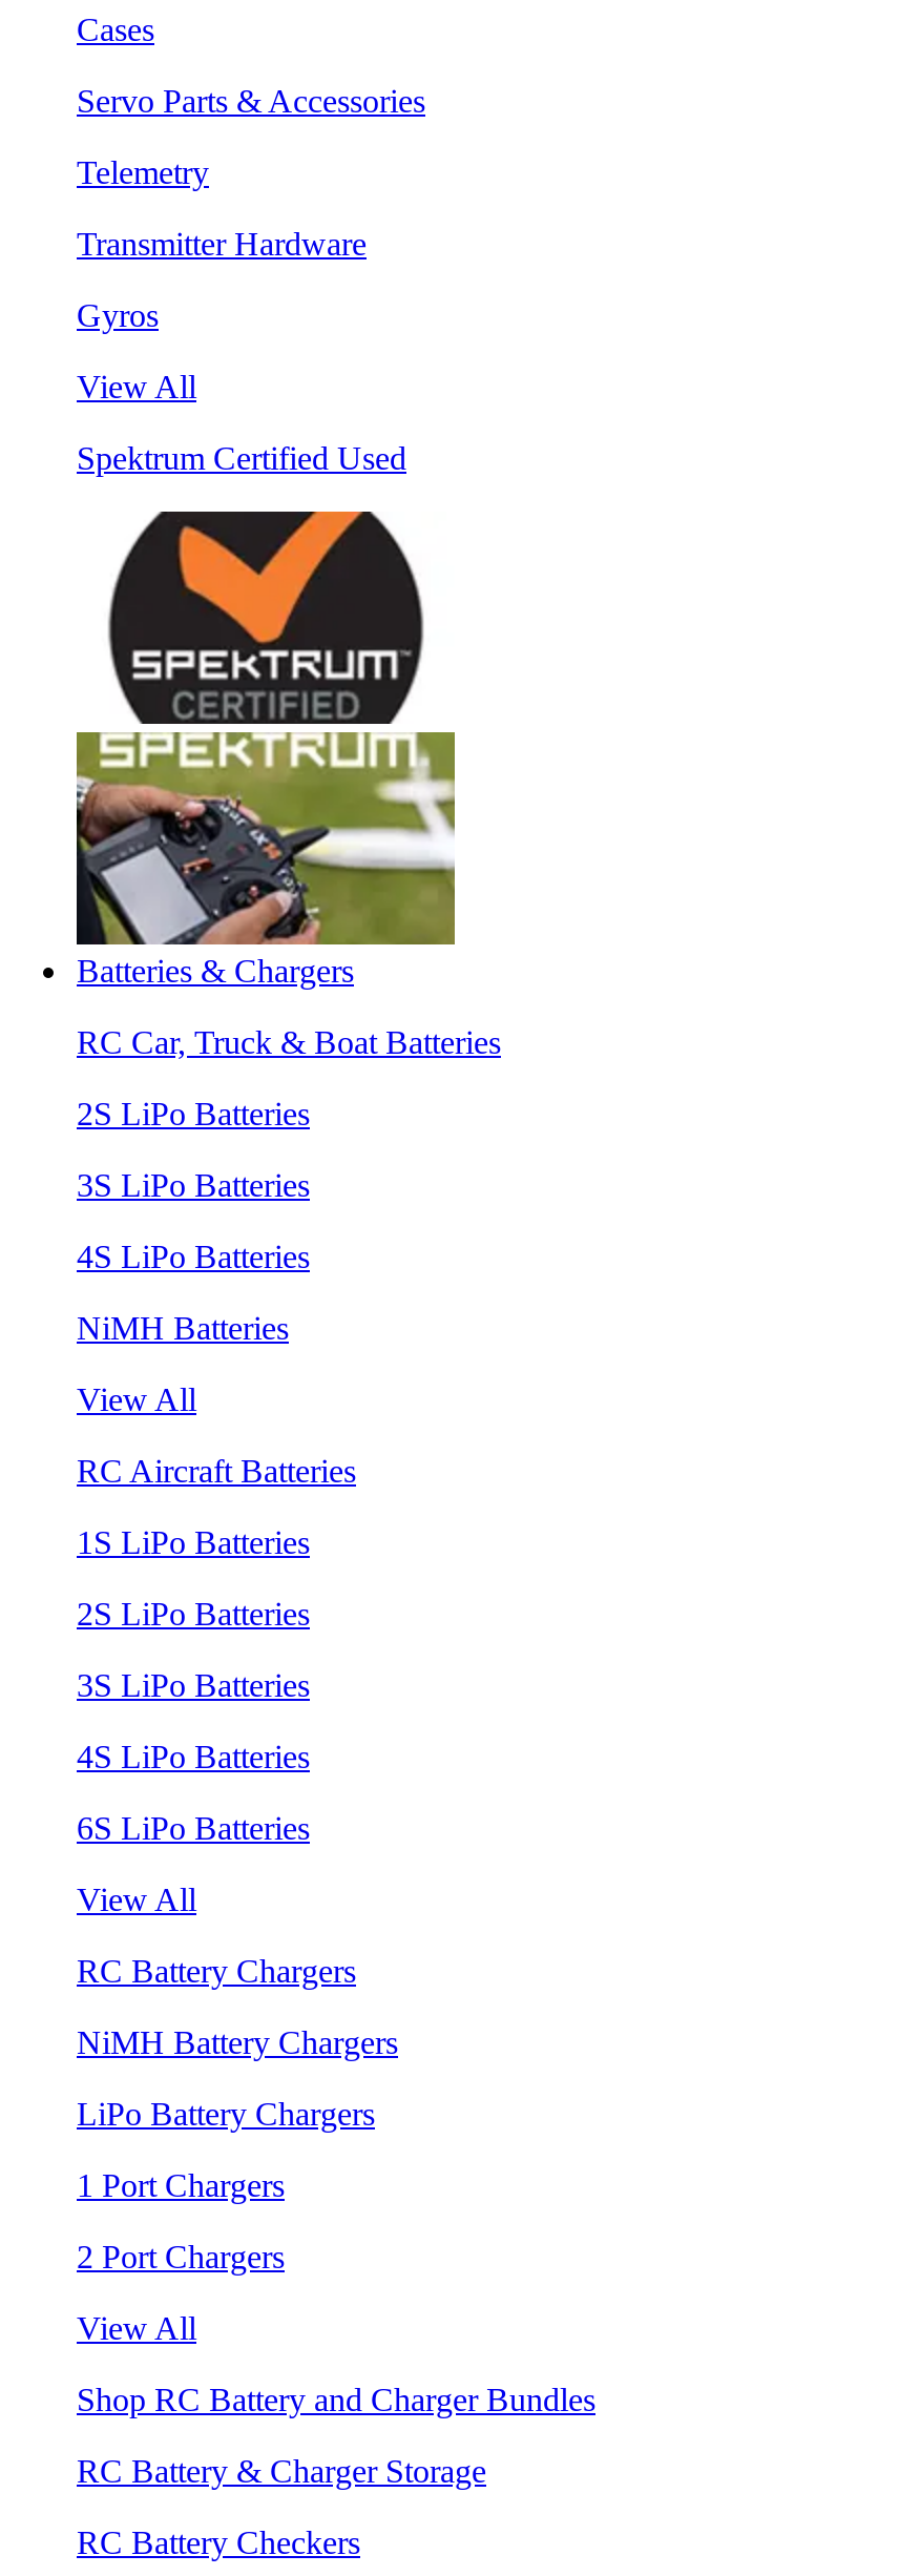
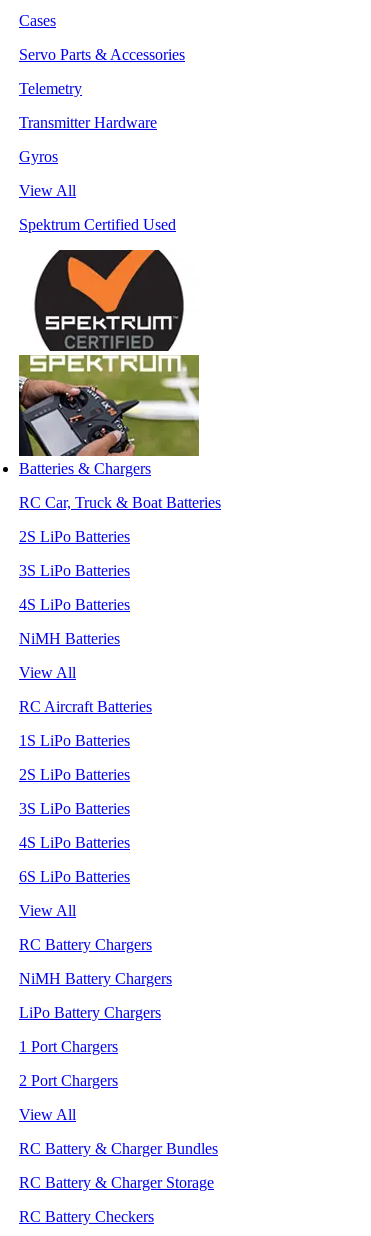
[77,2381,595,2417] Shop RC Battery and Charger Bundles -> [19,1140,218,1157] RC Battery & Charger Bundles

